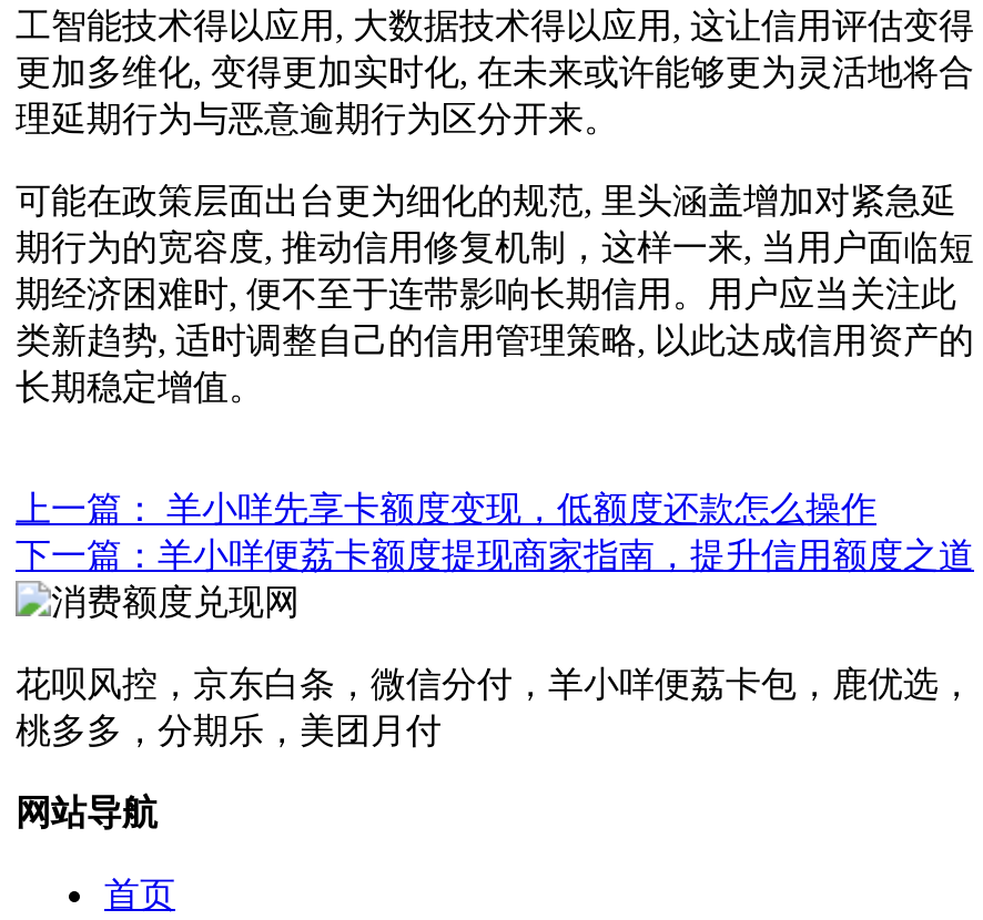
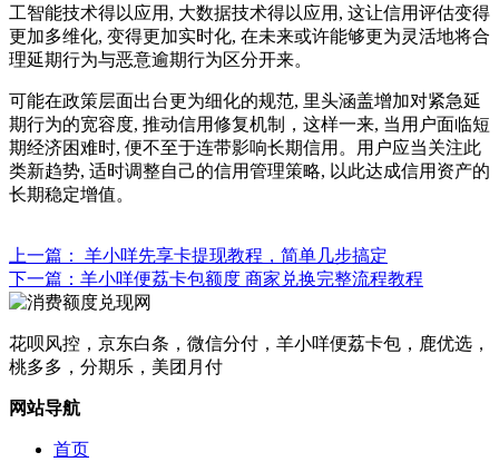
[16,490,974,574] 上一篇： 羊小咩先享卡额度变现，低额度还款怎么操作 | 下一篇：羊小咩便荔卡额度提现商家指南，提升信用额度之道 -> [9,246,423,288] 上一篇： 羊小咩先享卡提现教程，简单几步搞定 | 下一篇：羊小咩便荔卡包额度 商家兑换完整流程教程

